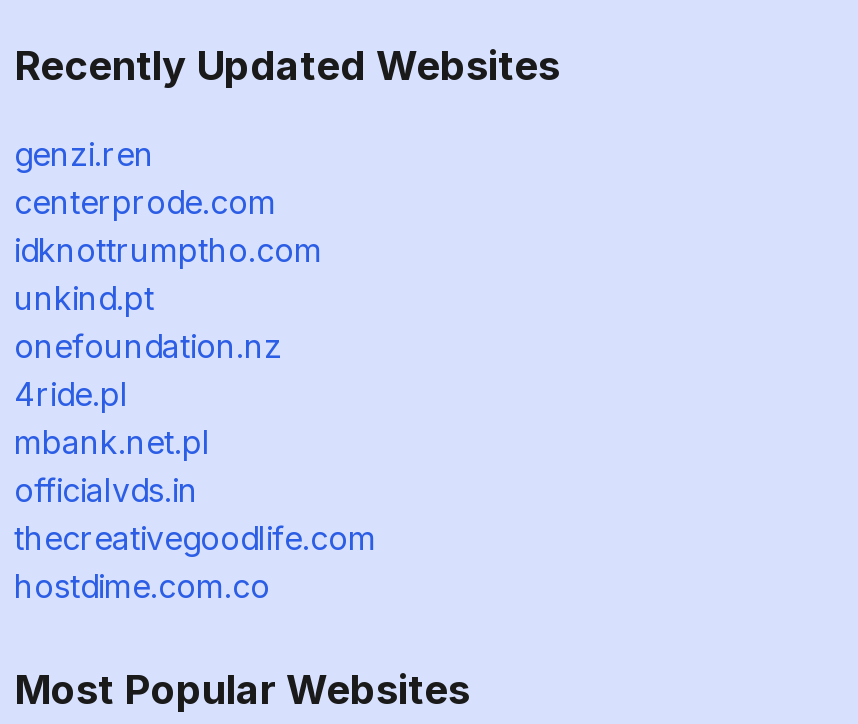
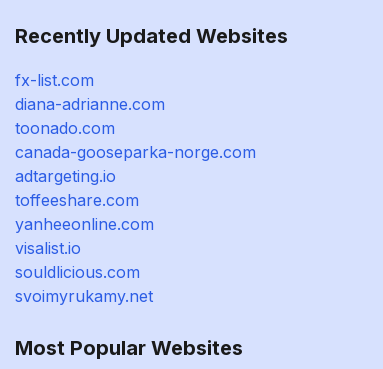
[14,134,376,606] genzi.ren | centerprode.com | idknottrumptho.com | unkind.pt | onefoundation.nz | 4ride.pl | mbank.net.pl | officialvds.in | thecreativegoodlife.com | hostdime.com.co -> [15,70,256,306] fx-list.com | diana-adrianne.com | toonado.com | canada-gooseparka-norge.com | adtargeting.io | toffeeshare.com | yanheeonline.com | visalist.io | souldlicious.com | svoimyrukamy.net

